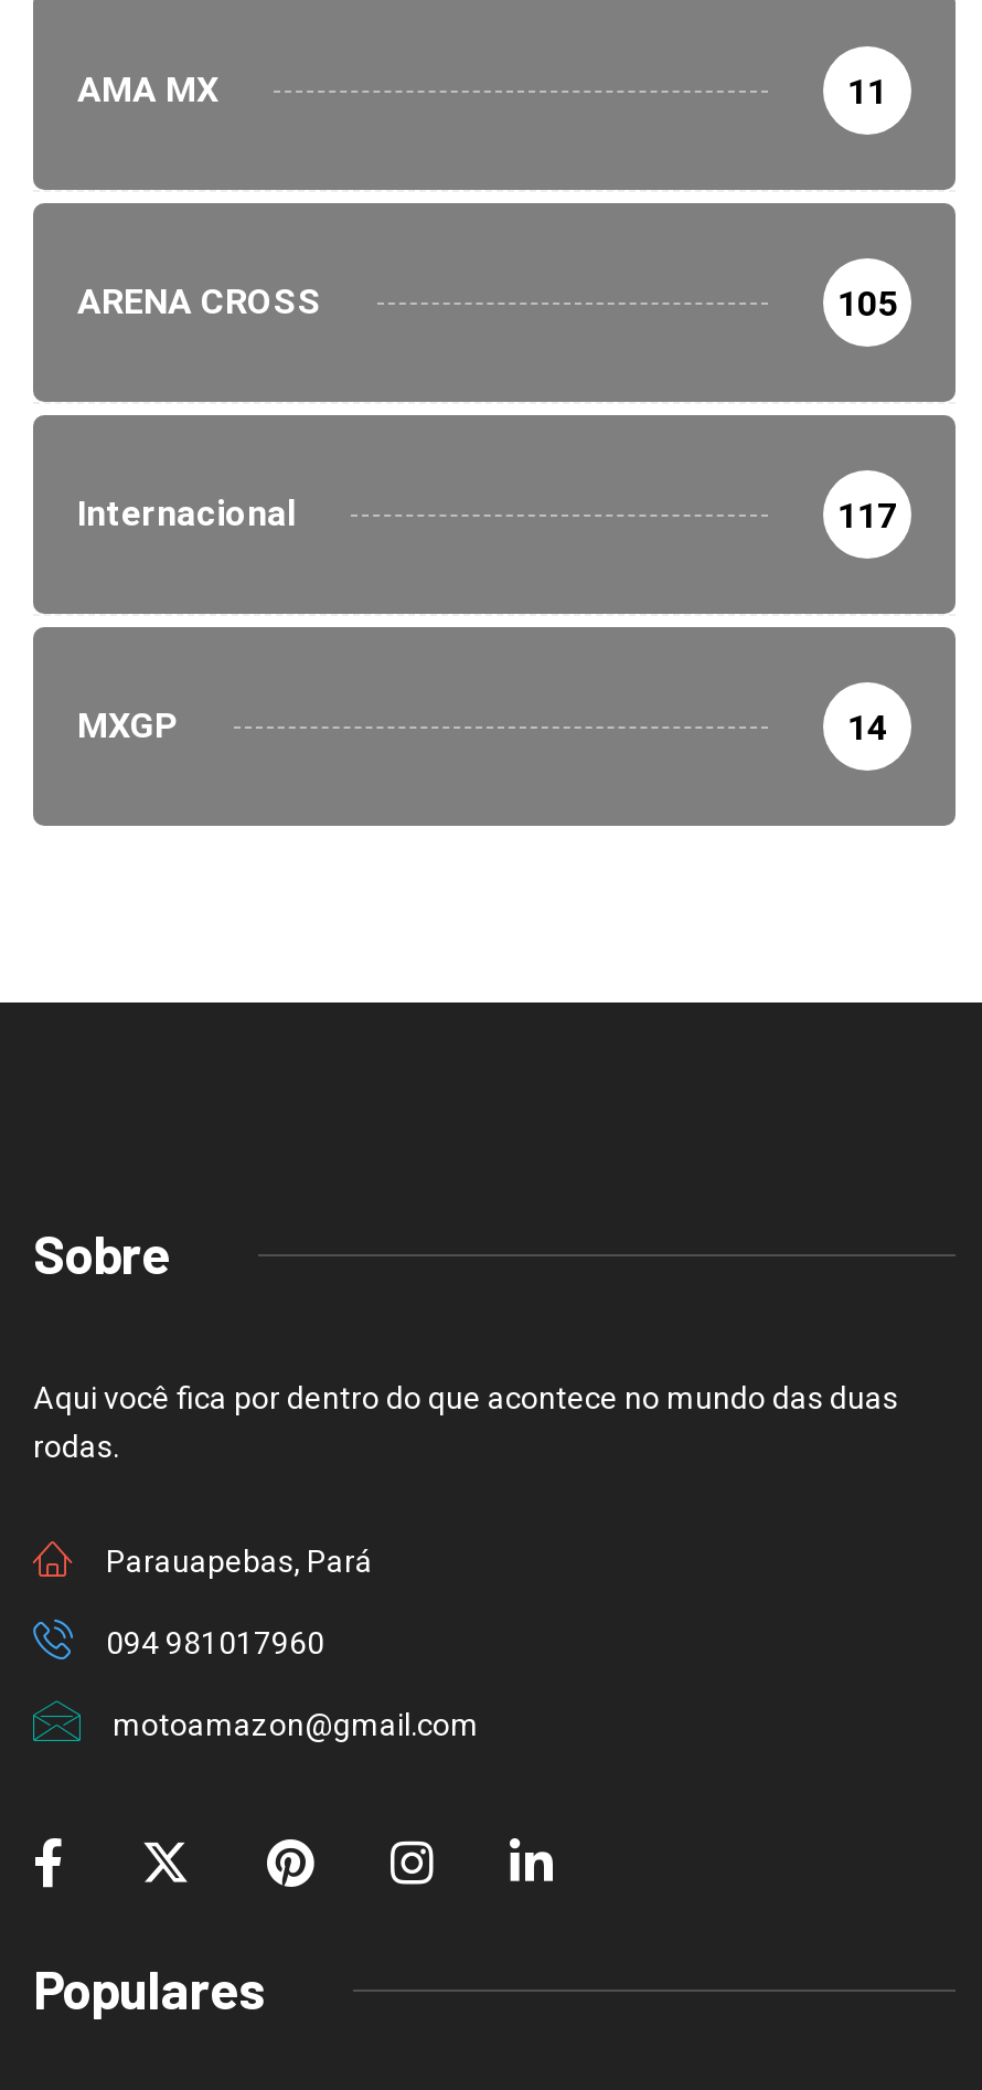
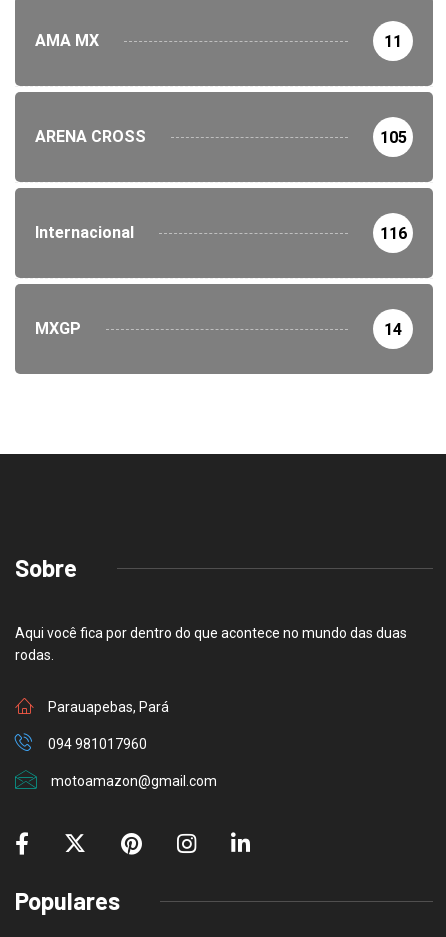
[837,495,897,537] 117 -> [379,224,406,243] 116

